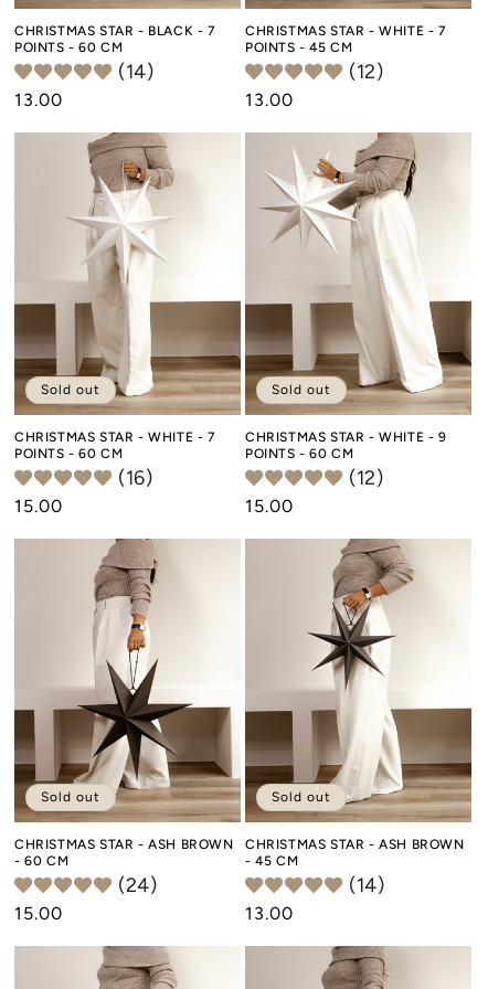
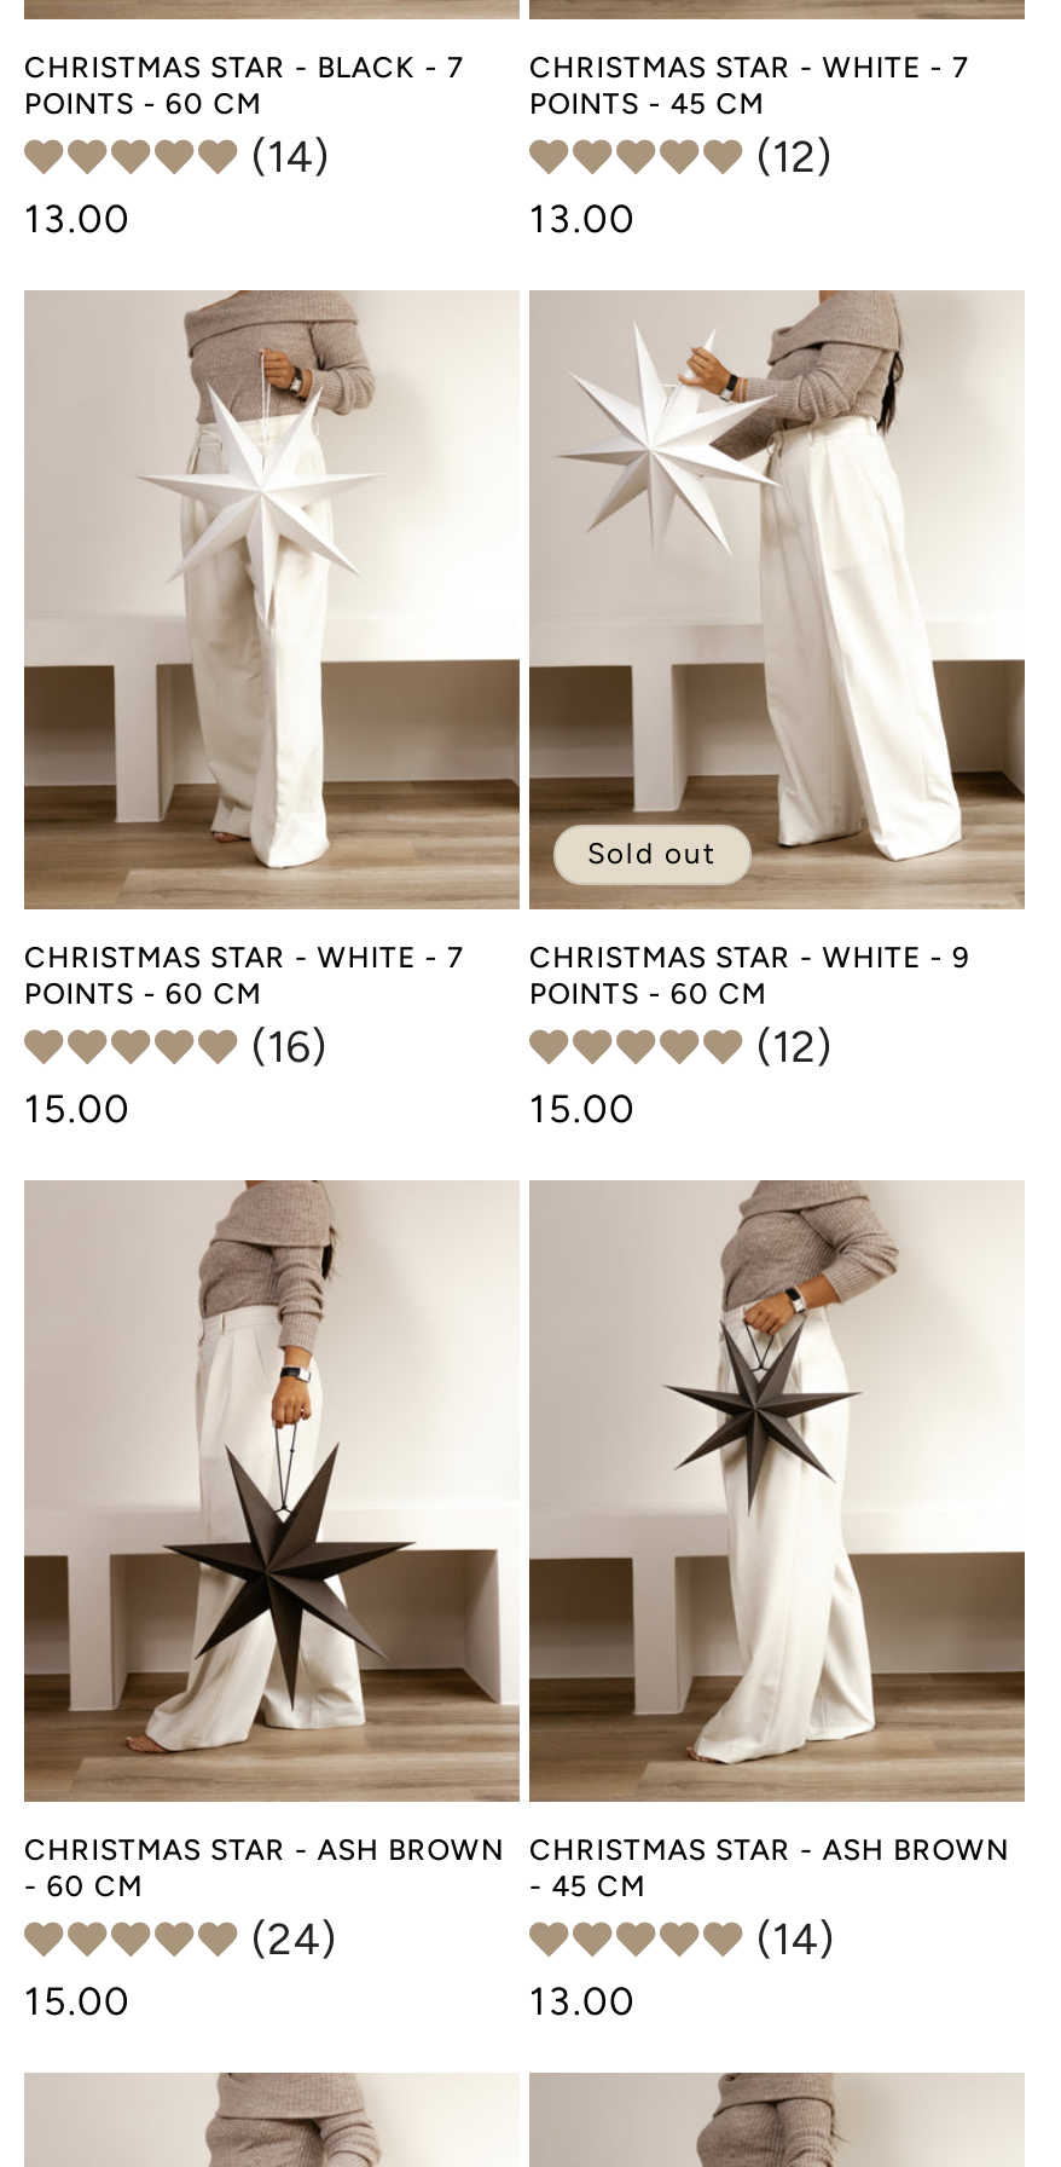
[41,382,100,398] Sold out -> none
[41,789,100,804] Sold out -> none
[272,789,331,804] Sold out -> none

